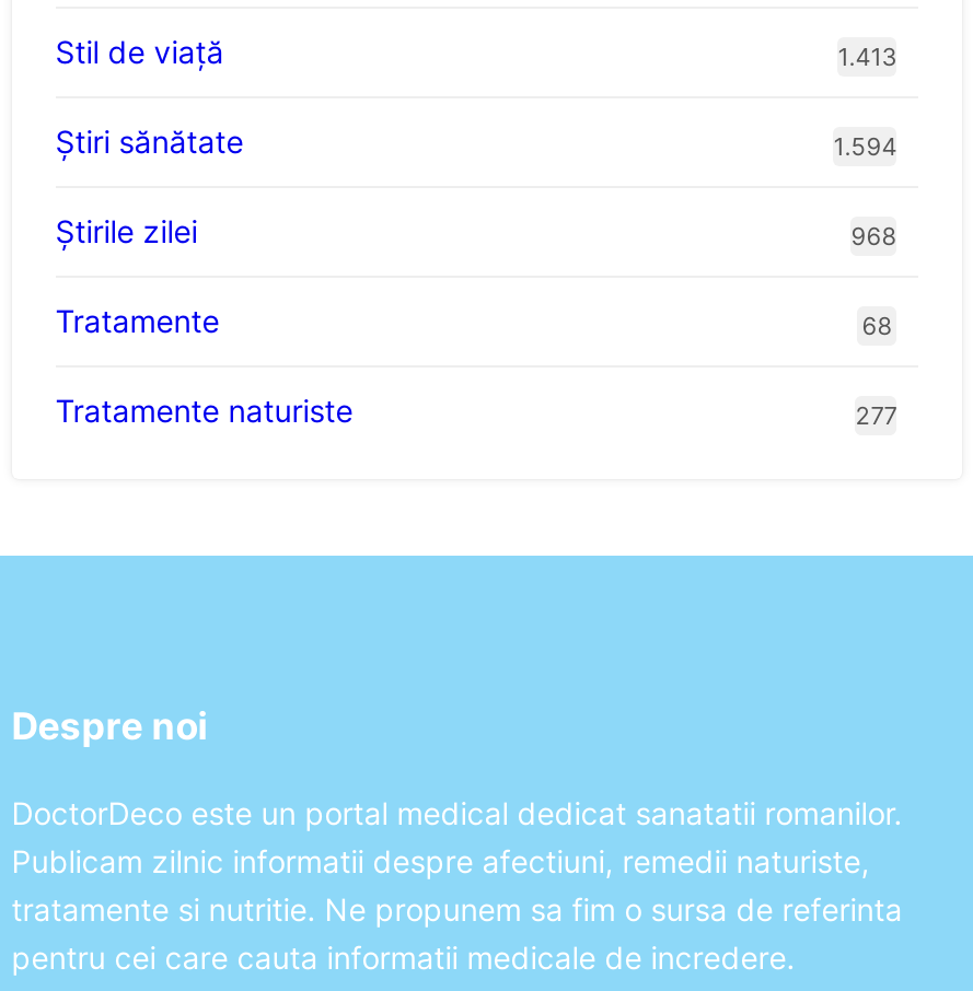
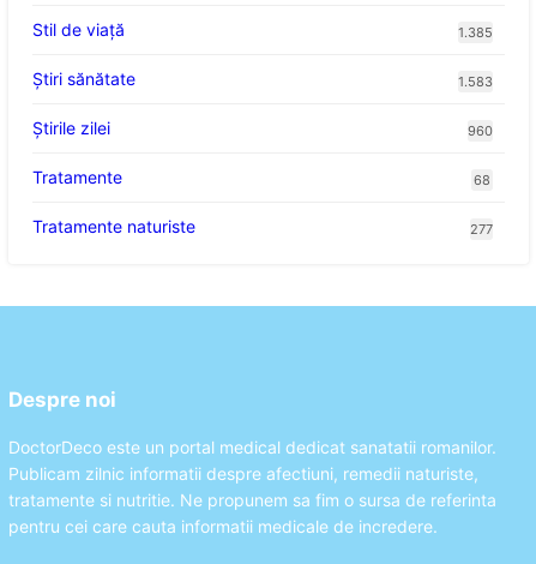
[838,43,897,73] 1.413 -> [458,25,493,41] 1.385
[834,132,897,163] 1.594 -> [458,74,493,91] 1.583
[851,222,897,253] 968 -> [468,123,493,140] 960

